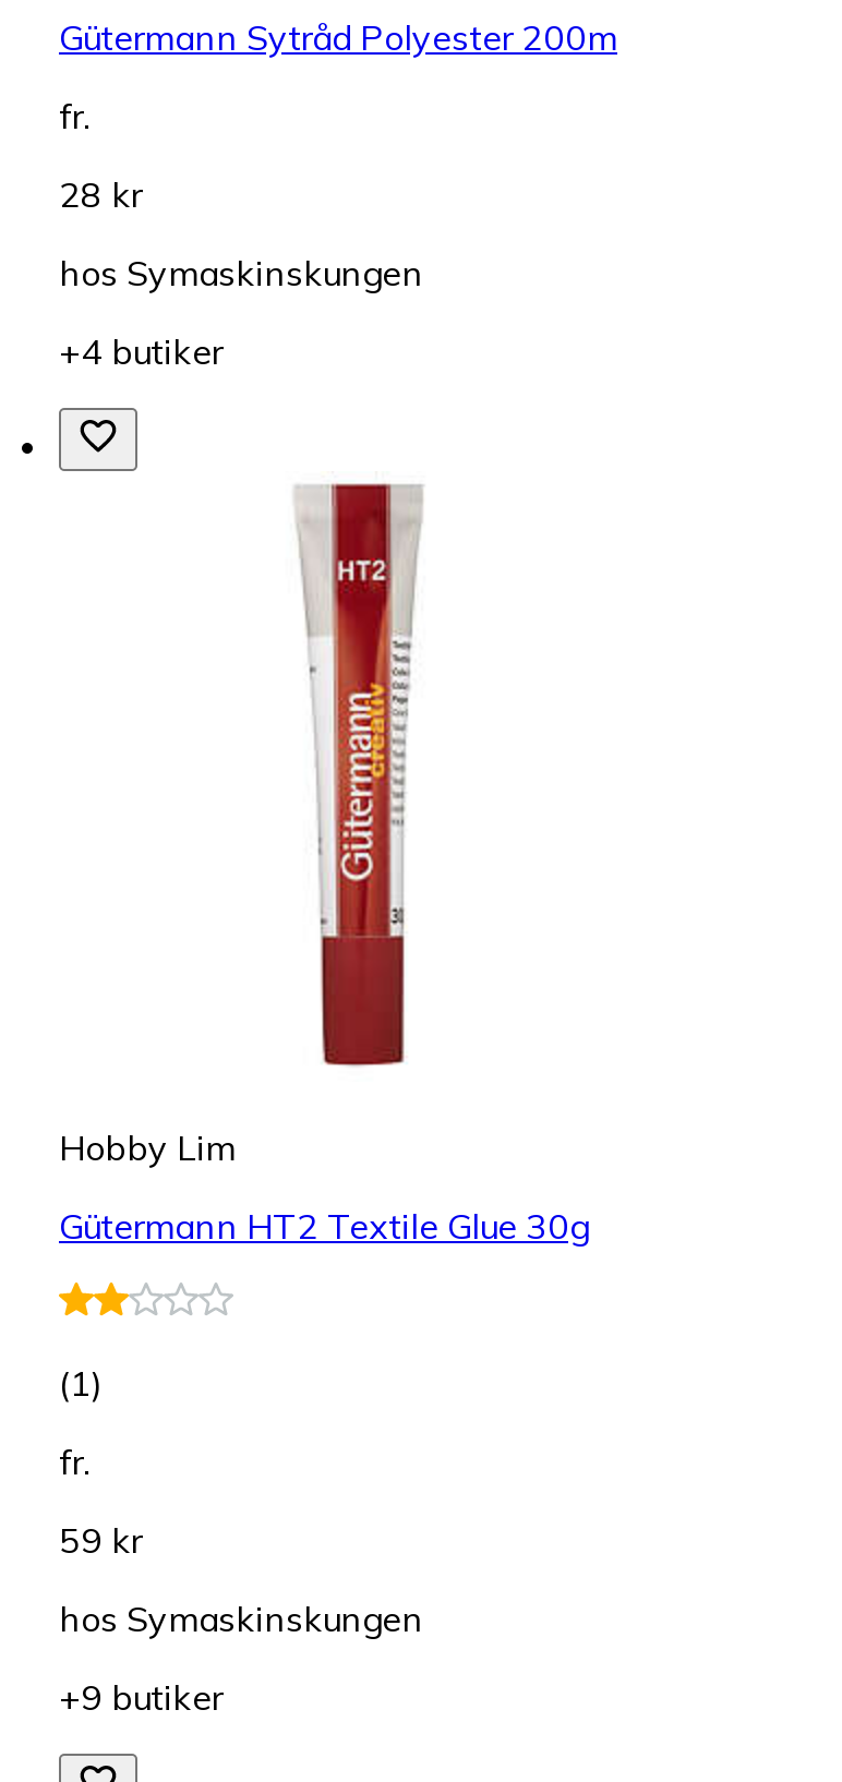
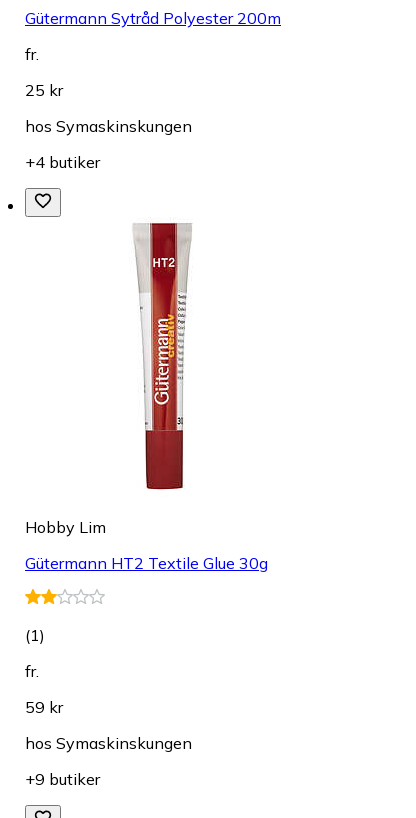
[59,173,142,217] 28 kr -> [25,80,63,100] 25 kr

